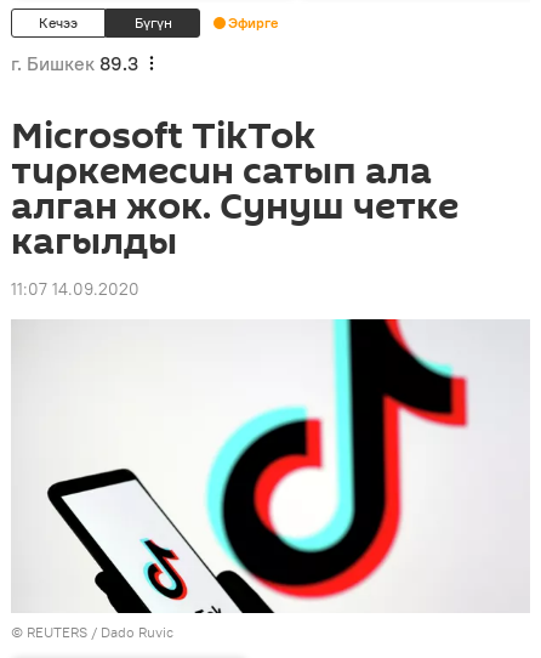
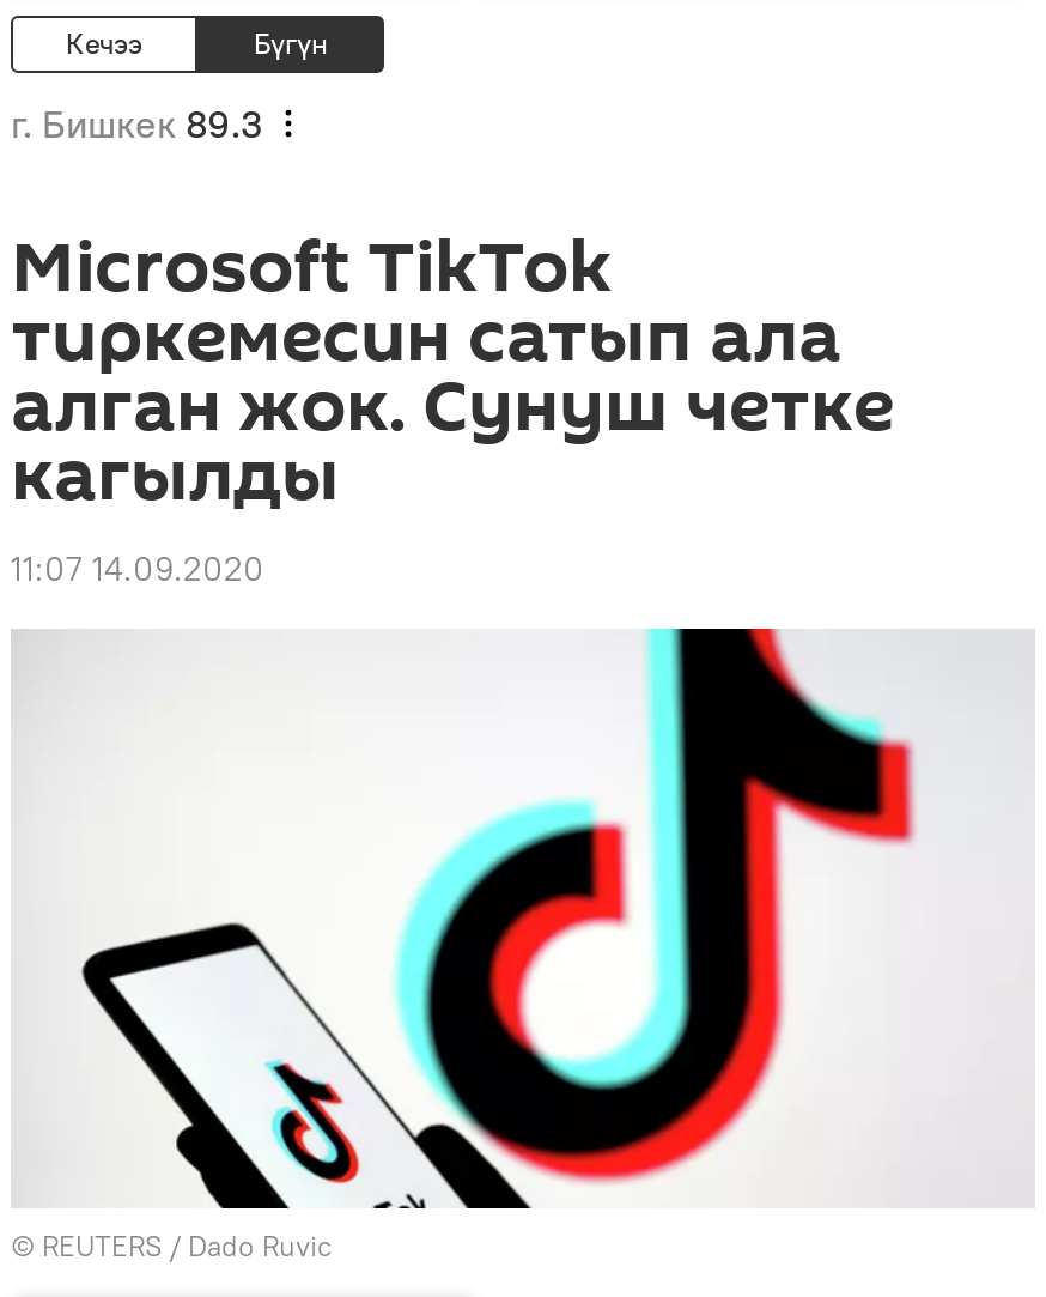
[228,13,278,32] Эфирге -> none

